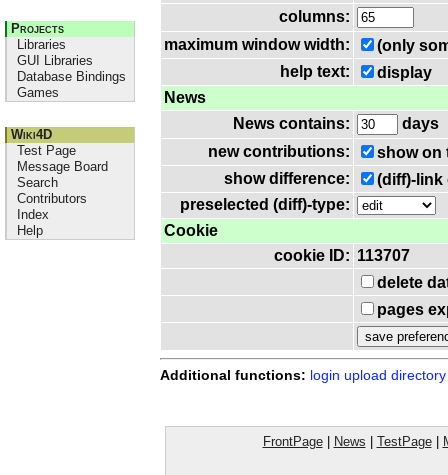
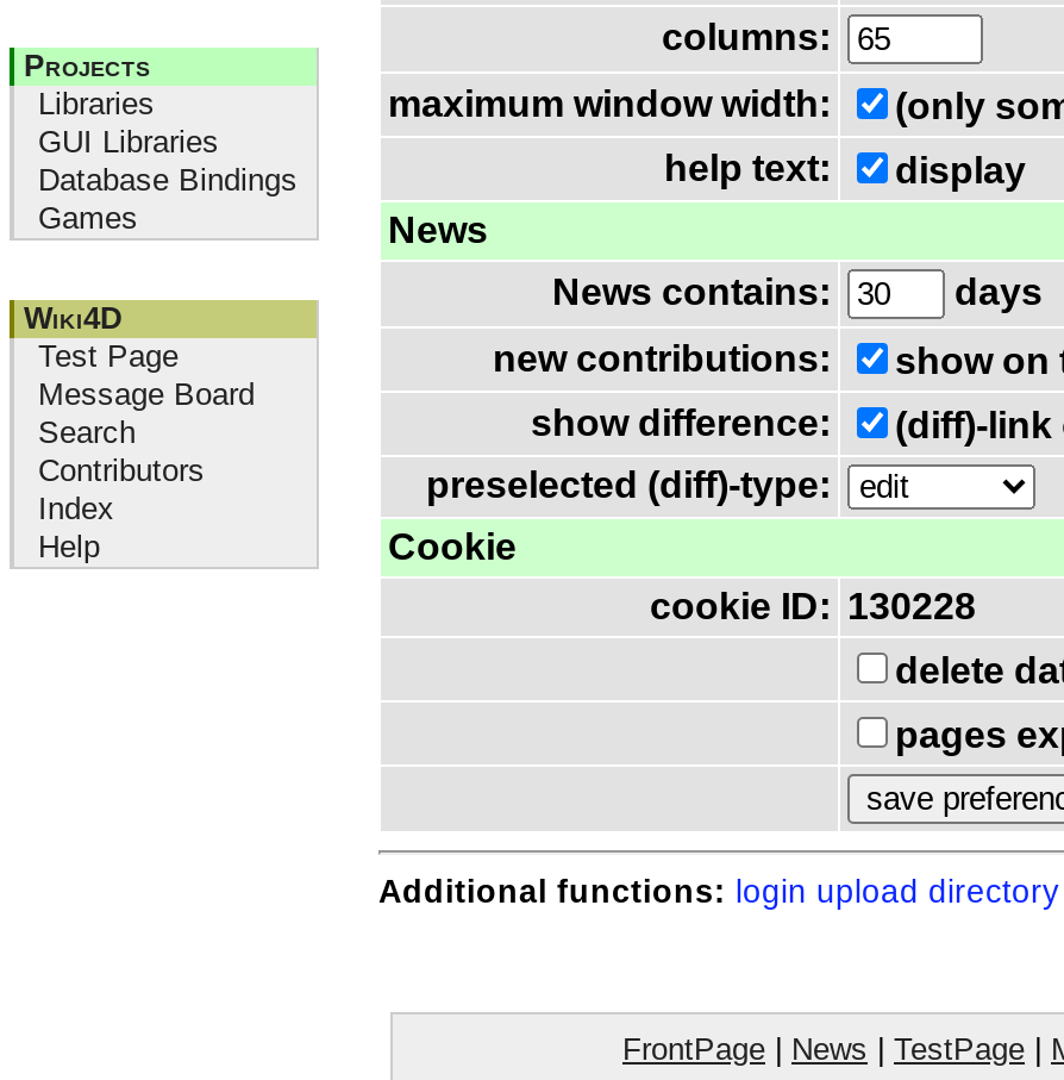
[274,247,410,264] cookie ID: 113707 -> [650,586,976,626] cookie ID: 130228

